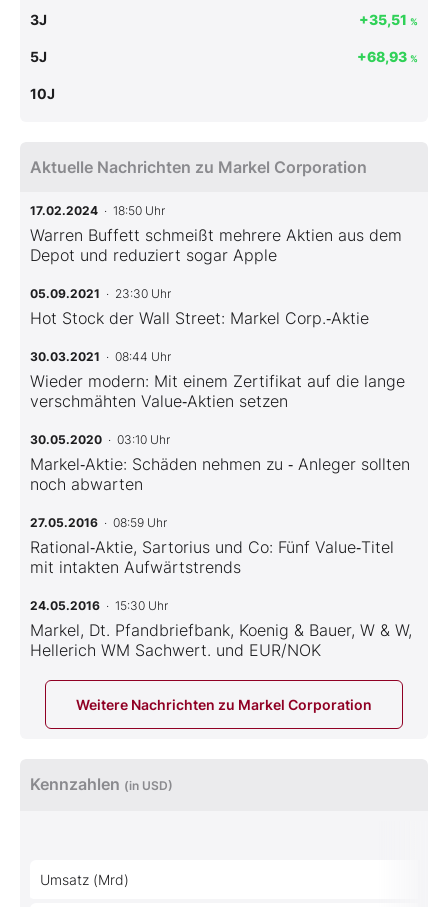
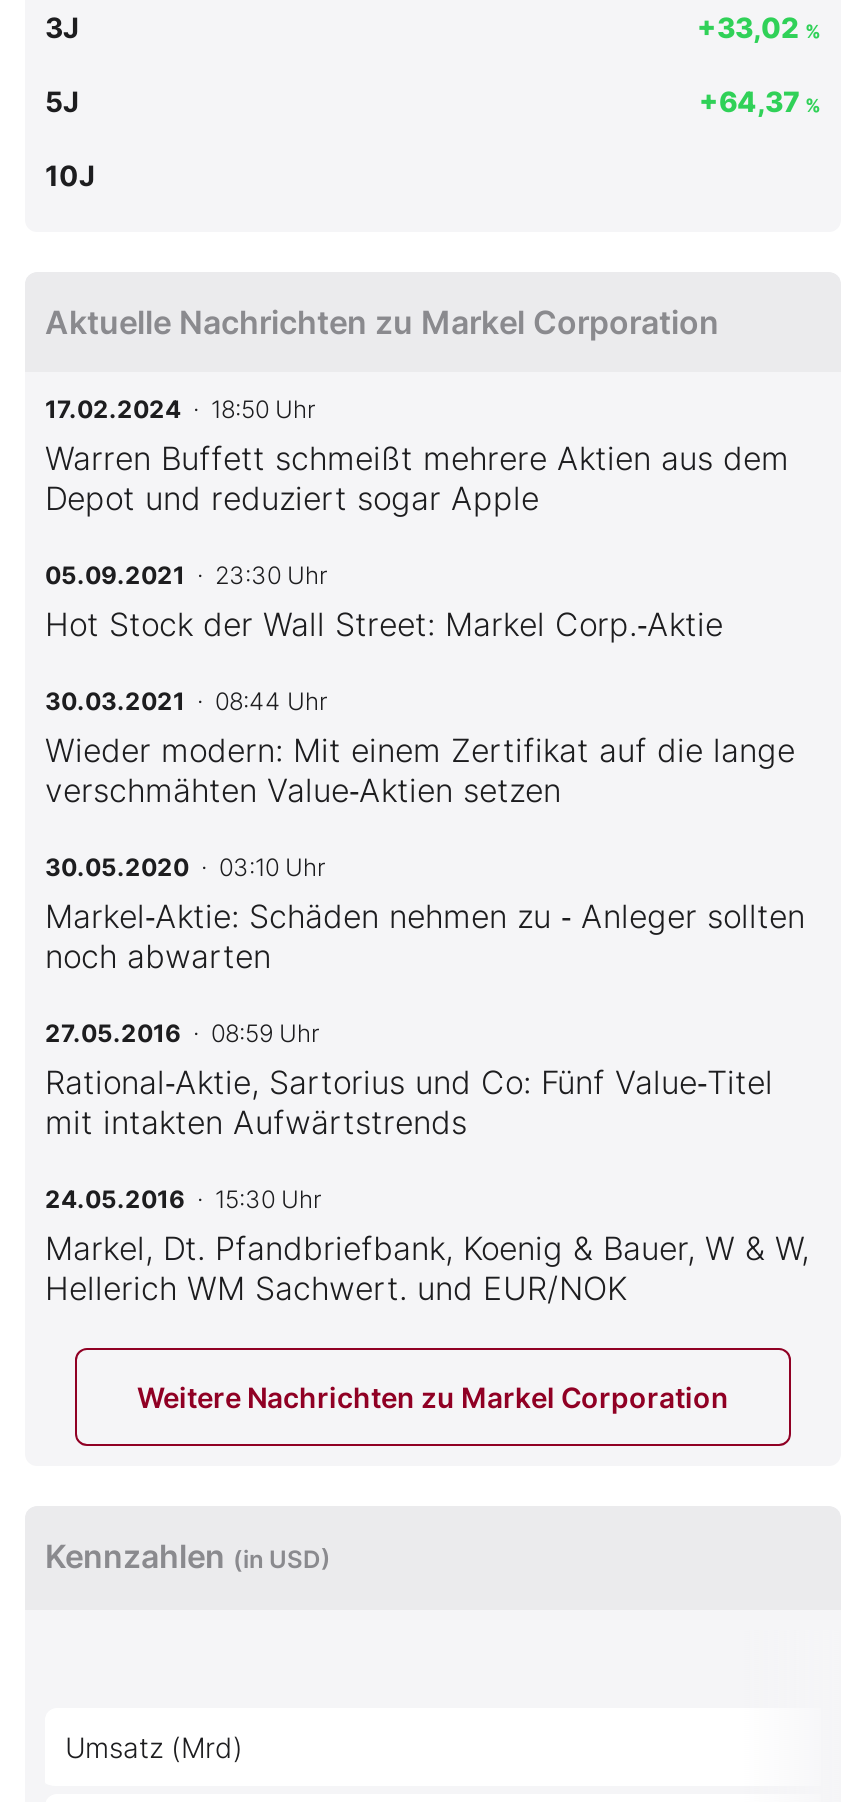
[359,11,418,28] +35,51% -> [697,9,821,43] +33,02%
[357,48,418,65] +68,93% -> [699,83,821,117] +64,37%

